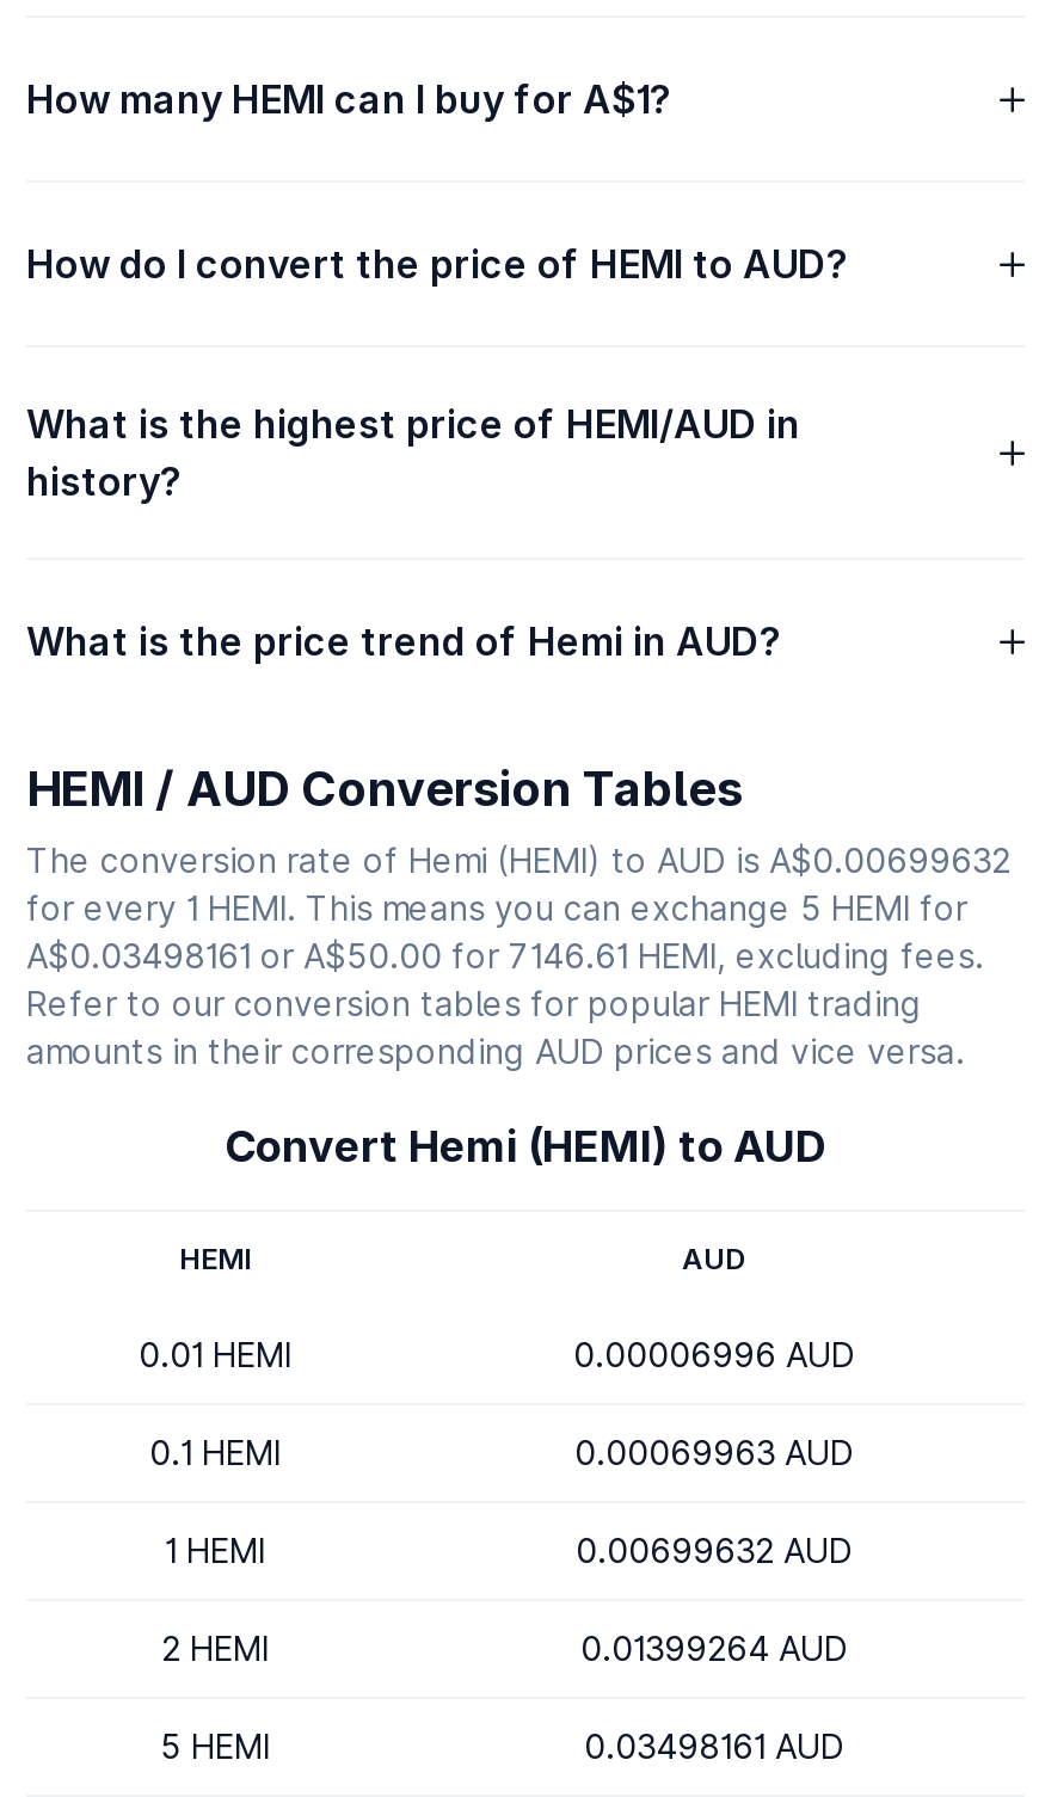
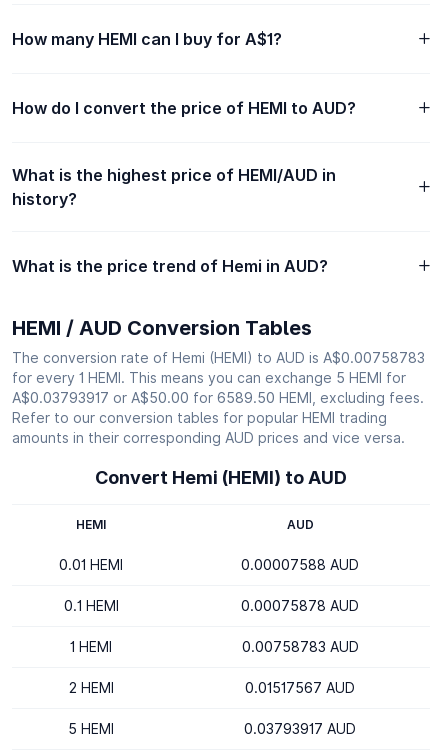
[26,839,1010,880] The conversion rate of Hemi (HEMI) to AUD is A$0.00699632 -> [12,349,425,366] The conversion rate of Hemi (HEMI) to AUD is A$0.00758783
[26,935,984,976] A$0.03498161 or A$50.00 for 7146.61 HEMI, excluding fees. -> [12,389,424,406] A$0.03793917 or A$50.00 for 6589.50 HEMI, excluding fees.
[573,1334,855,1374] 0.00006996 AUD -> [241,556,359,573] 0.00007588 AUD
[574,1432,854,1472] 0.00069963 AUD -> [241,597,359,614] 0.00075878 AUD
[576,1530,853,1570] 0.00699632 AUD -> [241,638,358,655] 0.00758783 AUD
[580,1627,848,1668] 0.01399264 AUD -> [245,679,355,696] 0.01517567 AUD
[584,1725,844,1766] 0.03498161 AUD -> [244,720,356,737] 0.03793917 AUD

